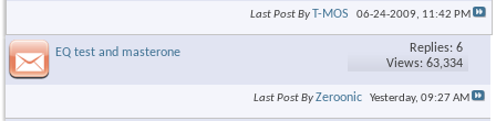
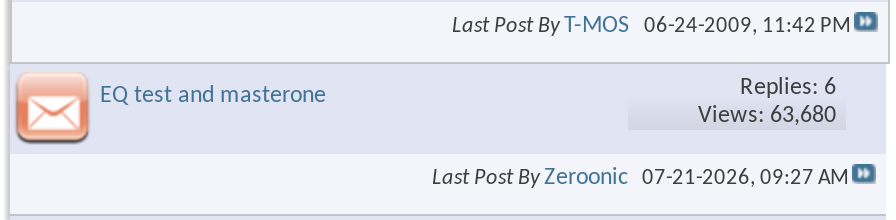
[386,57,463,70] Views: 63,334 -> [698,104,836,128] Views: 63,680
[254,91,469,105] Last Post By Zeroonic Yesterday, 09:27 AM -> [432,166,848,190] Last Post By Zeroonic 07-21-2026, 09:27 AM

